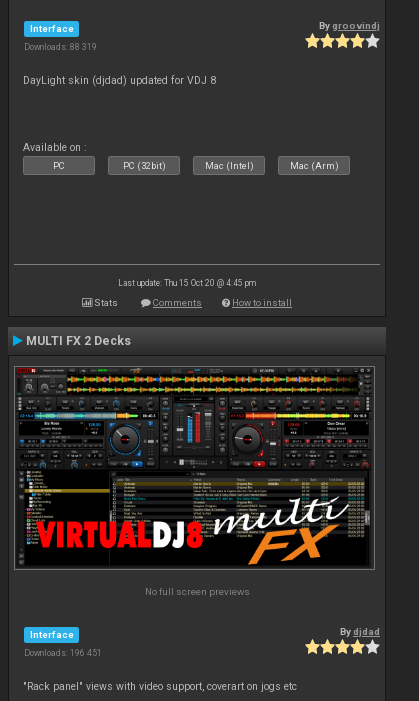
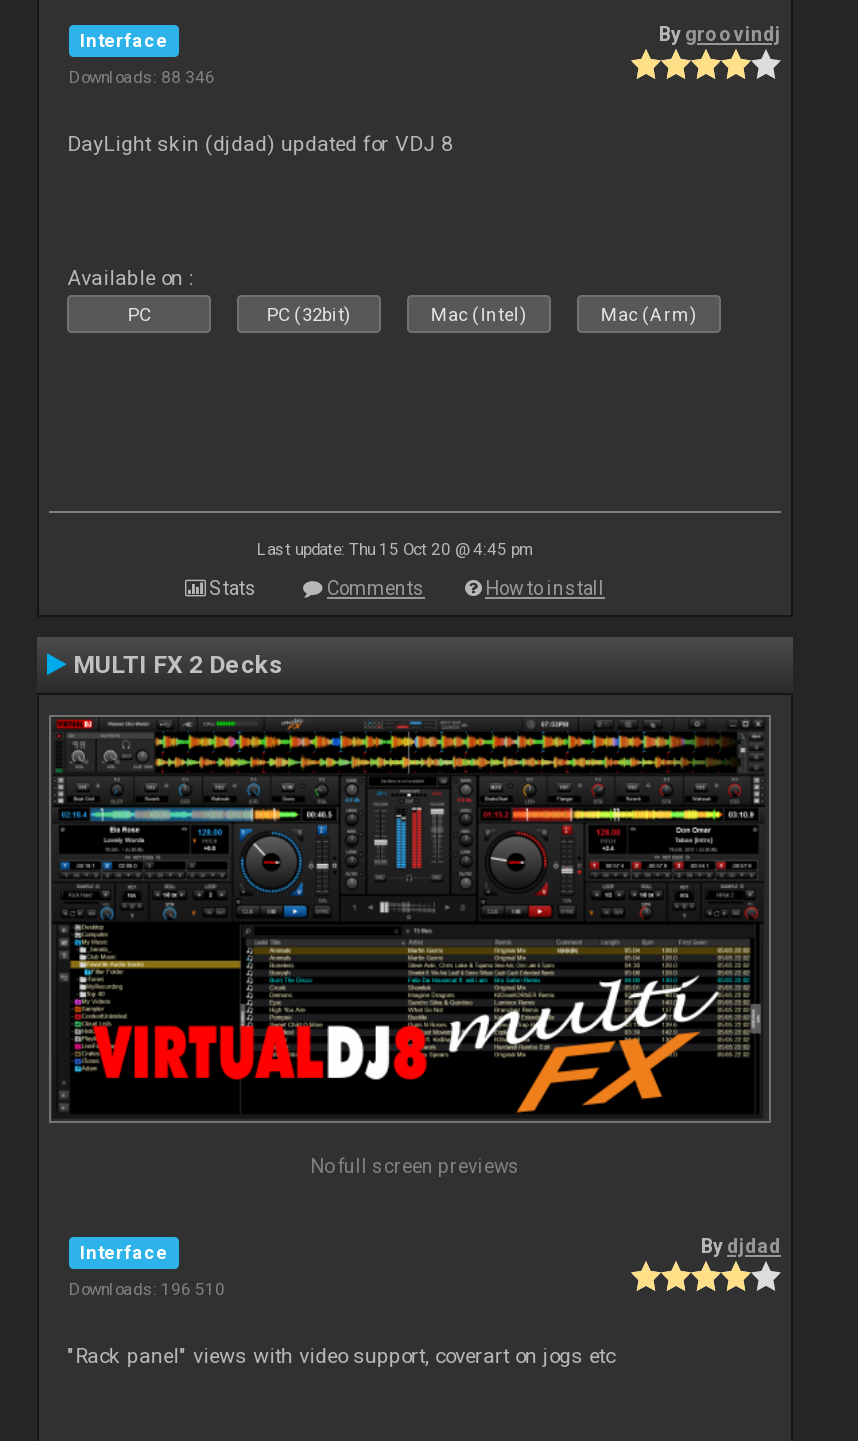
[24,42,97,52] Downloads: 88 319 -> [69,66,215,86] Downloads: 88 346
[24,648,102,658] Downloads: 196 451 -> [69,1278,225,1298] Downloads: 196 510

